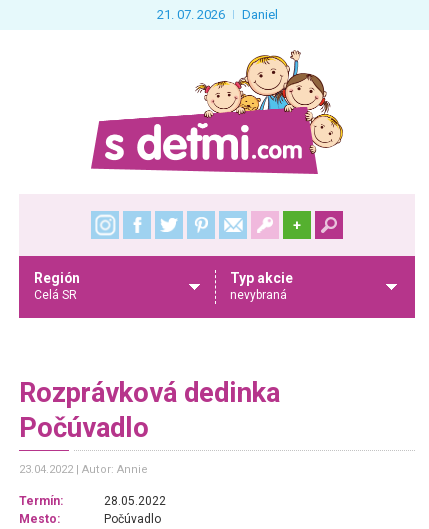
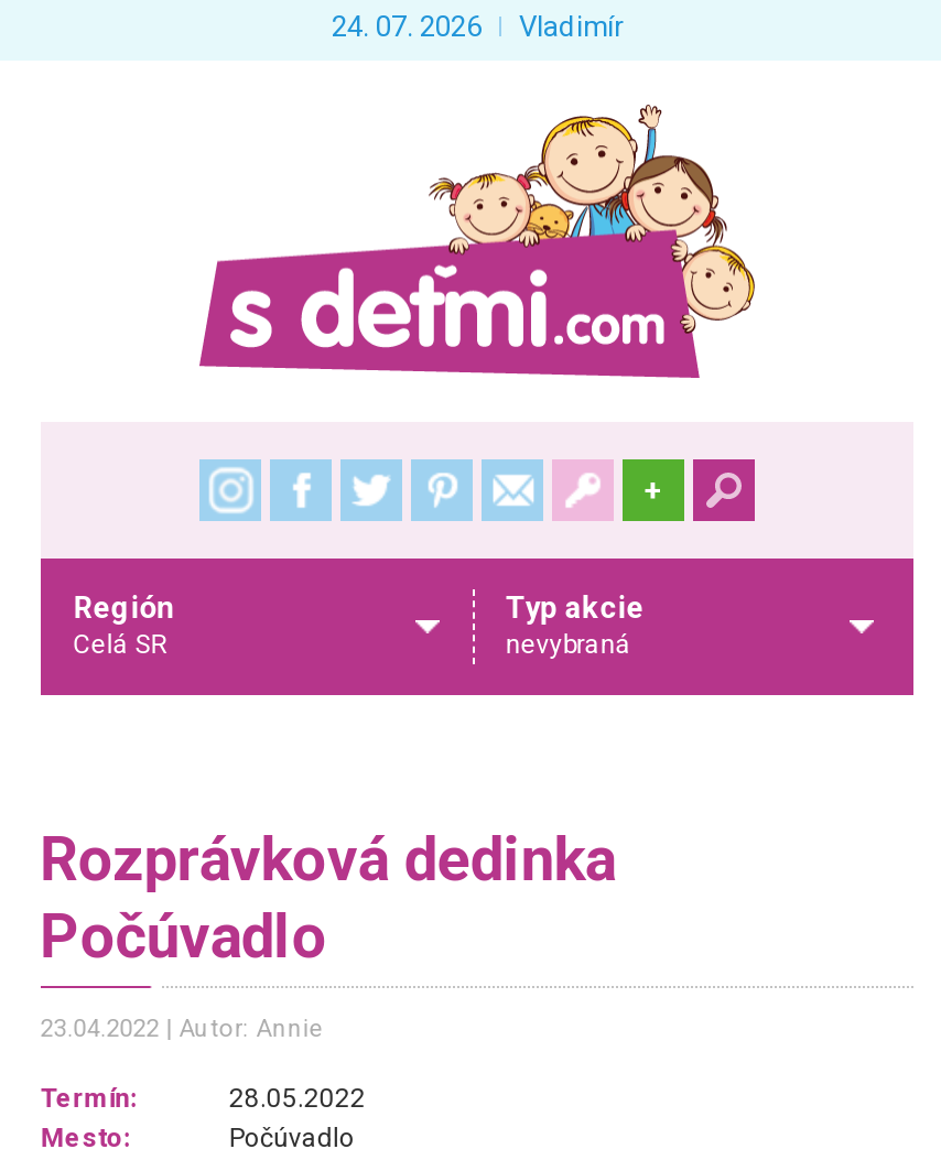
[156,7,277,22] 21. 07. 2026 | Daniel -> [332,10,623,43] 24. 07. 2026 | Vladimír

